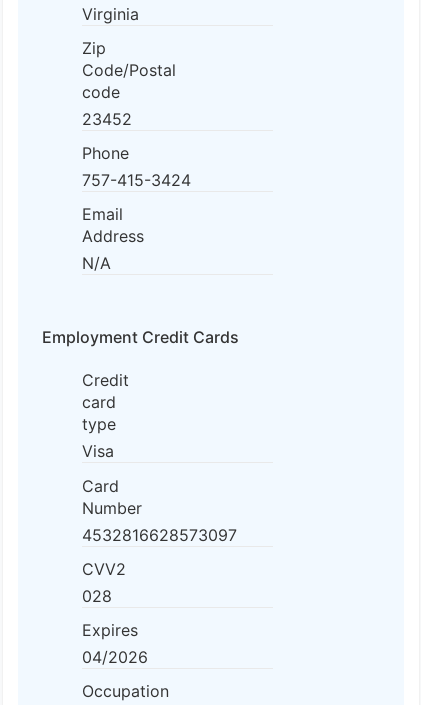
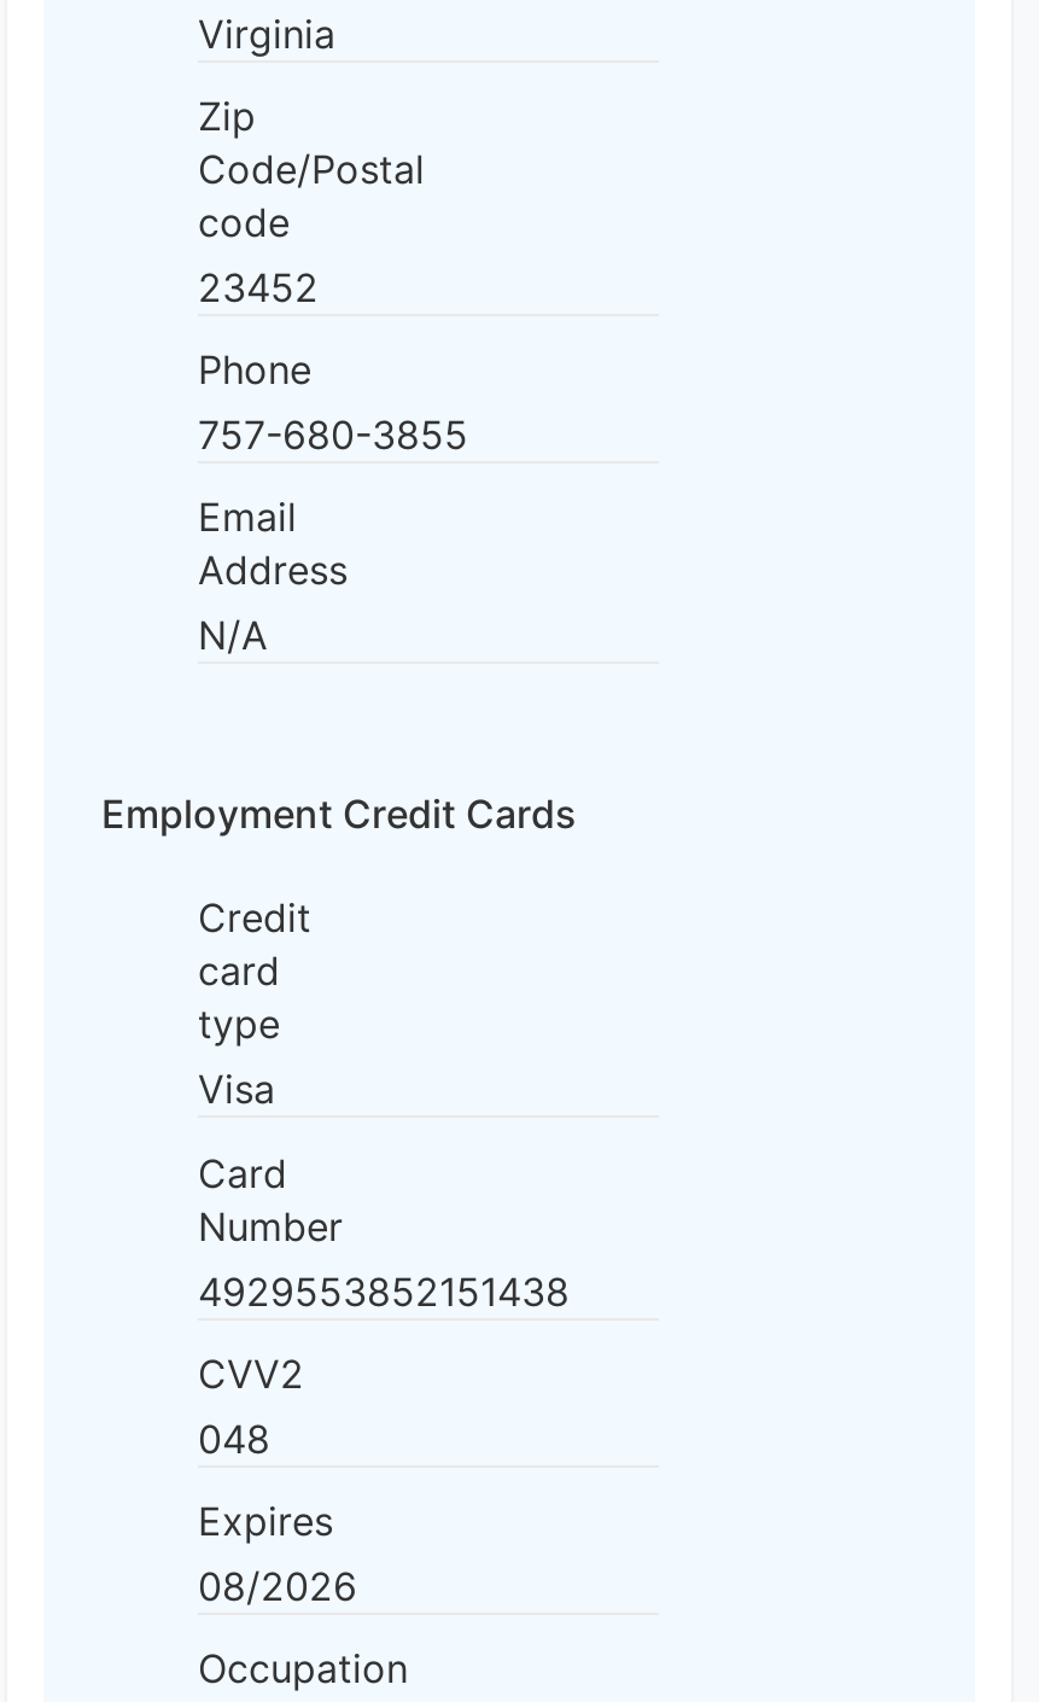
[82,170,191,190] 757-415-3424 -> [198,410,468,459] 757-680-3855
[82,525,237,545] 4532816628573097 -> [198,1266,570,1315] 4929553852151438
[82,586,112,606] 028 -> [198,1414,270,1463] 048
[82,647,148,667] 04/2026 -> [198,1562,357,1610] 08/2026

